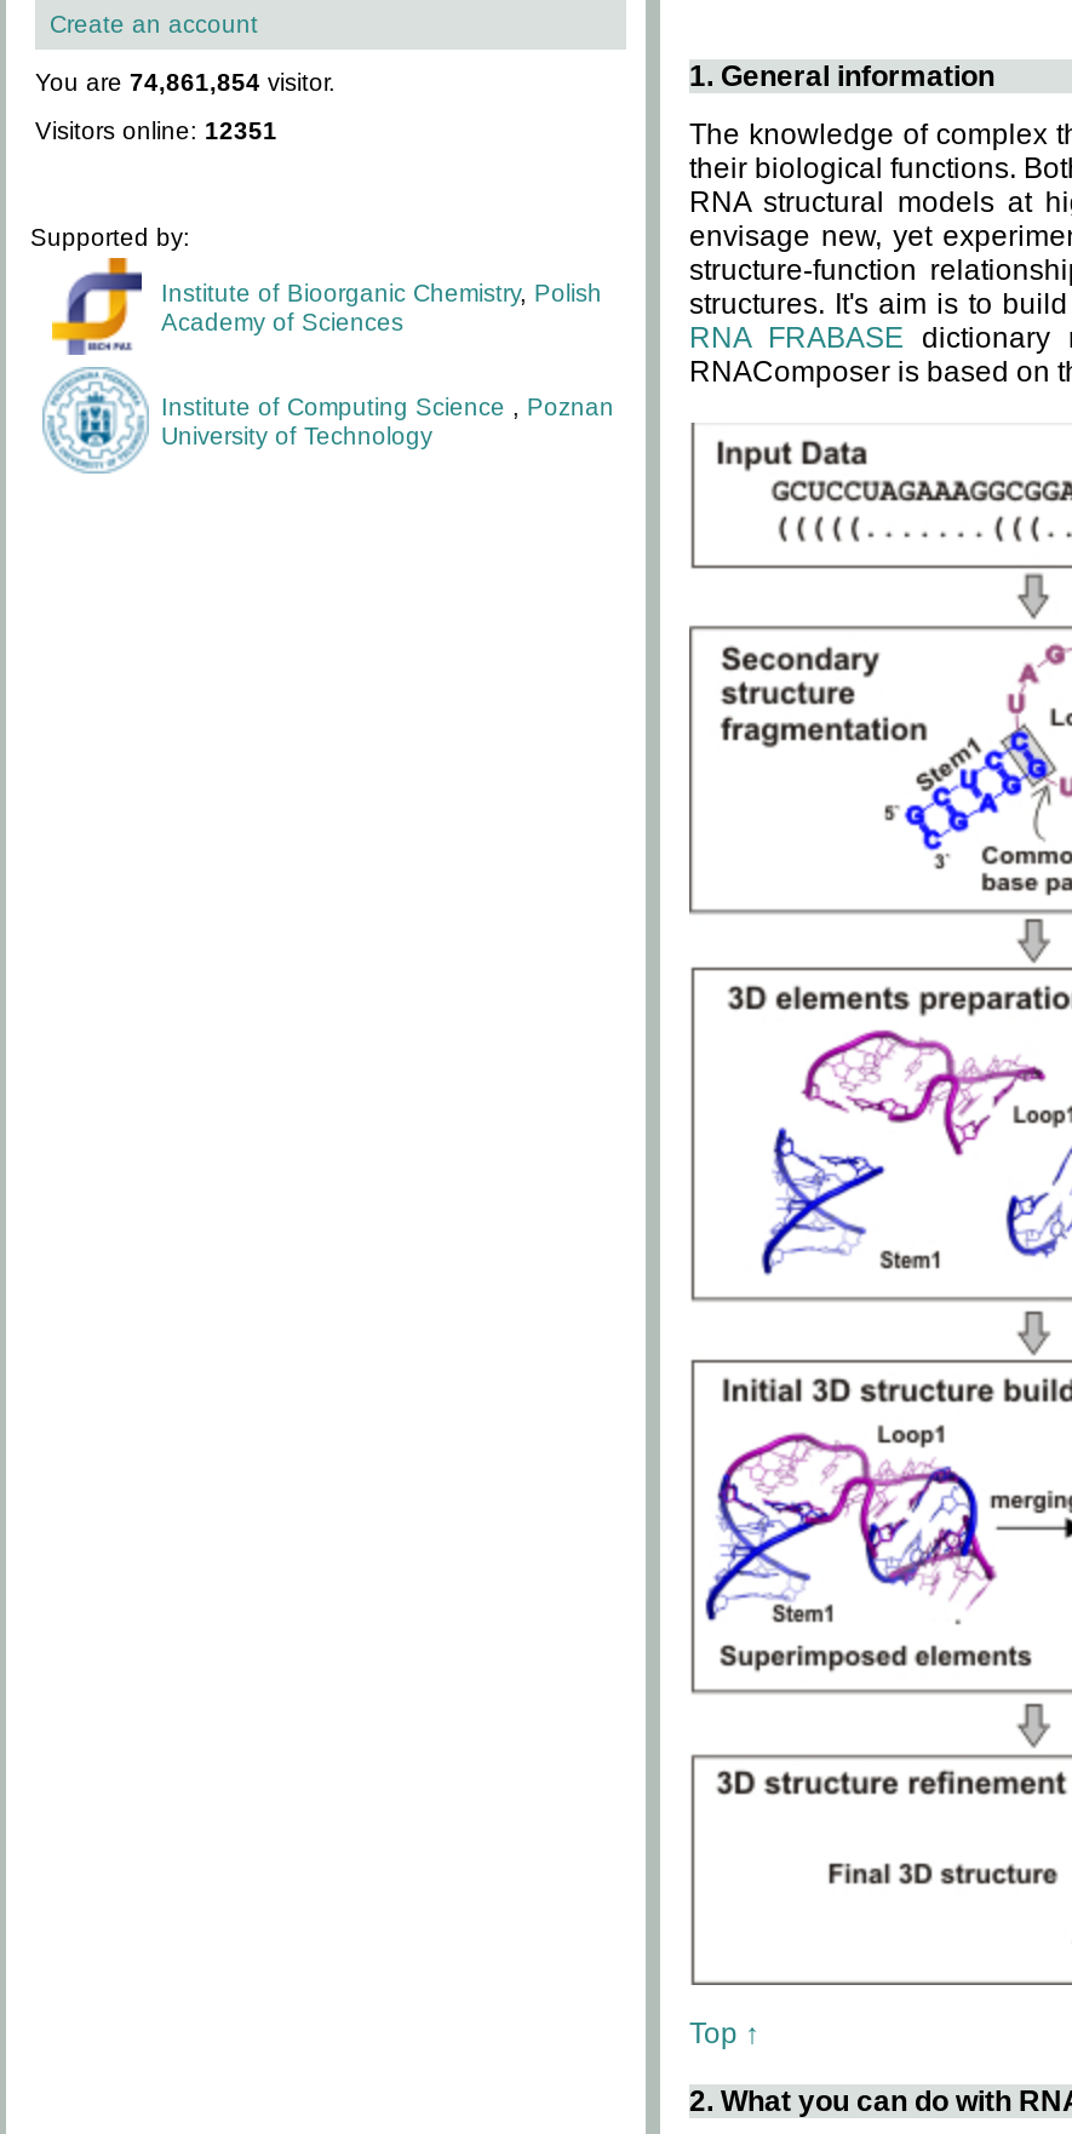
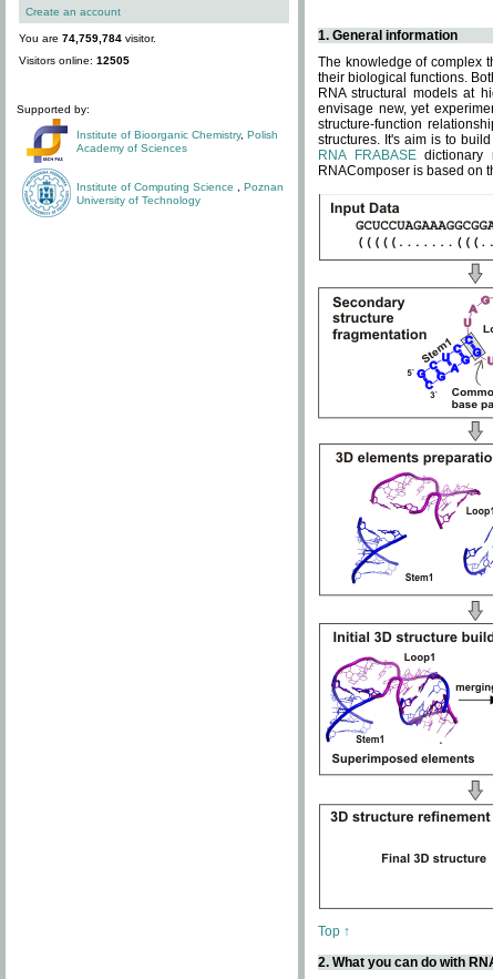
[35,69,336,96] You are 74,861,854 visitor. -> [19,32,156,44] You are 74,759,784 visitor.
[35,117,277,144] Visitors online: 12351 -> [19,54,130,67] Visitors online: 12505

